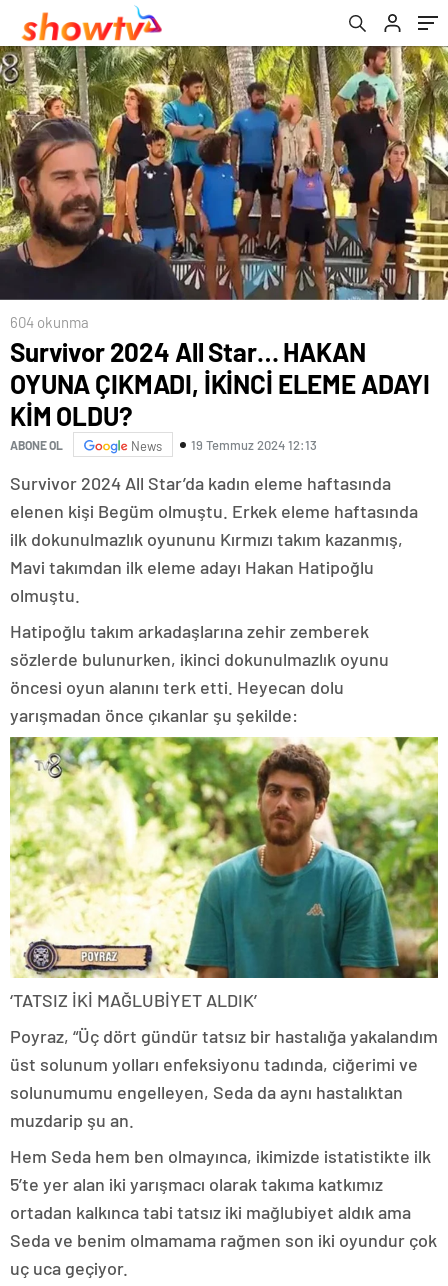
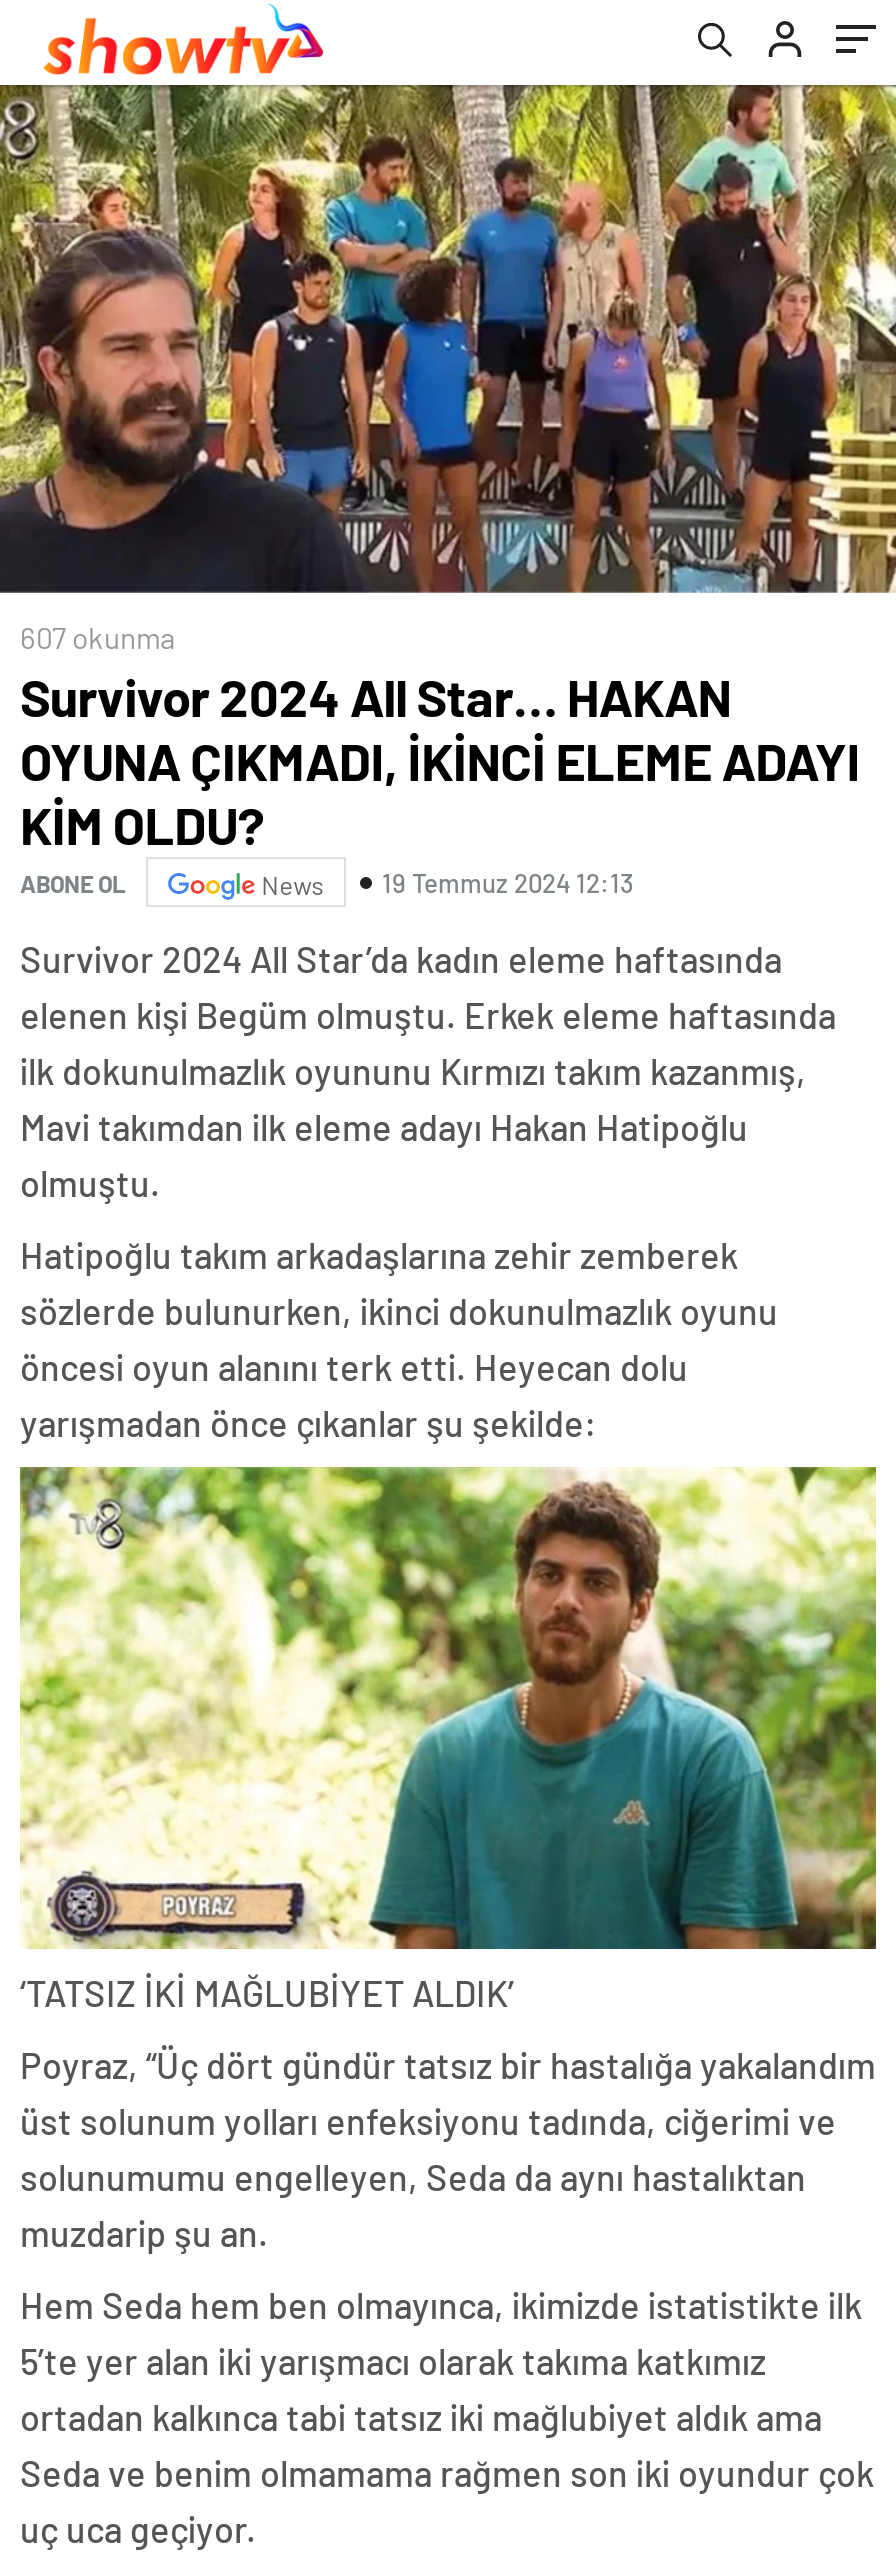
[10,313,89,331] 604 okunma -> [20,620,176,656] 607 okunma

